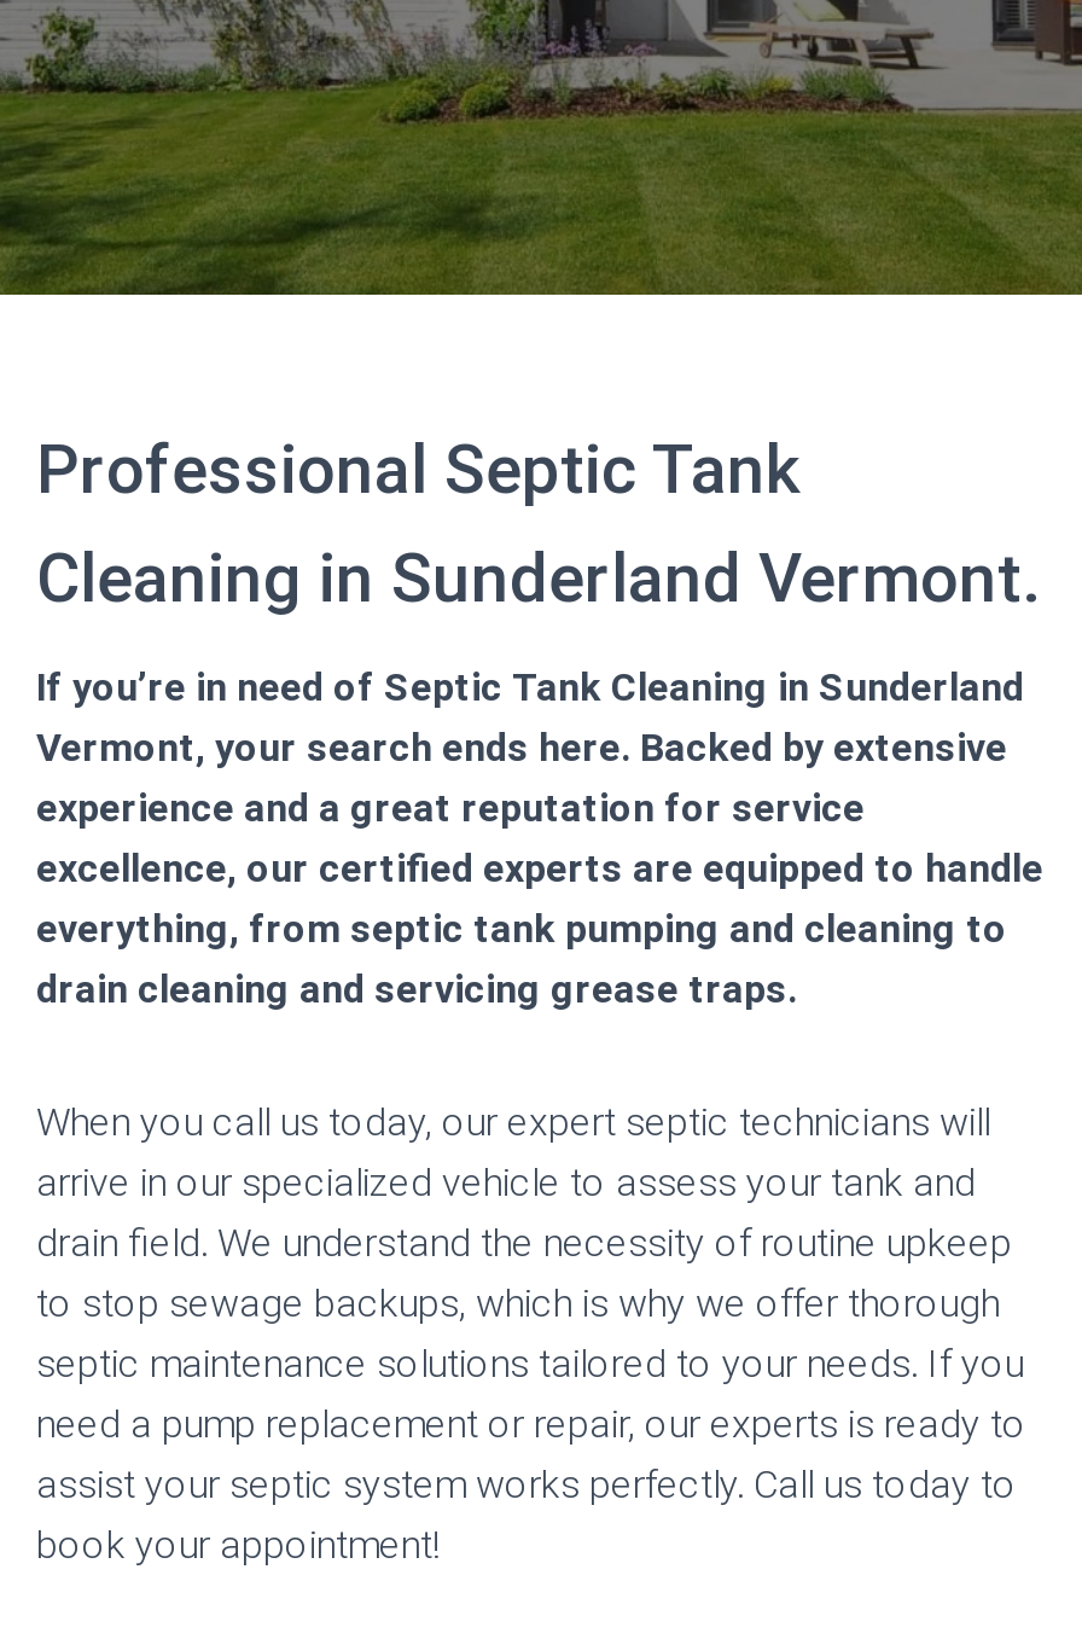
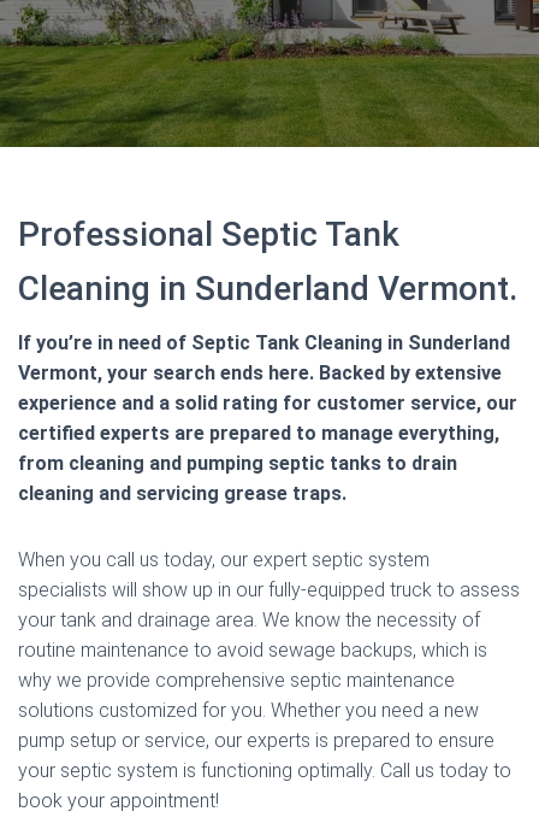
[36,785,1043,1012] experience and a great reputation for service | excellence, our certified experts are equipped to handle | everything, from septic tank pumping and cleaning to | drain cleaning and servicing grease traps. -> [18,392,517,505] experience and a solid rating for customer service, our | certified experts are prepared to manage everything, | from cleaning and pumping septic tanks to drain | cleaning and servicing grease traps.
[36,1099,1026,1507] When you call us today, our expert septic technicians will | arrive in our specialized vehicle to assess your tank and | drain field. We understand the necessity of routine upkeep | to stop sewage backups, which is why we offer thorough | septic maintenance solutions tailored to your needs. If you | need a pump replacement or repair, our experts is ready to | assist your septic system works perfectly. Call us today to -> [18,548,520,782] When you call us today, our expert septic system | specialists will show up in our fully-equipped truck to assess | your tank and drainage area. We know the necessity of | routine maintenance to avoid sewage backups, which is | why we provide comprehensive septic maintenance | solutions customized for you. Whether you need a new | pump setup or service, our experts is prepared to ensure | your septic system is functioning optimally. Call us today to

